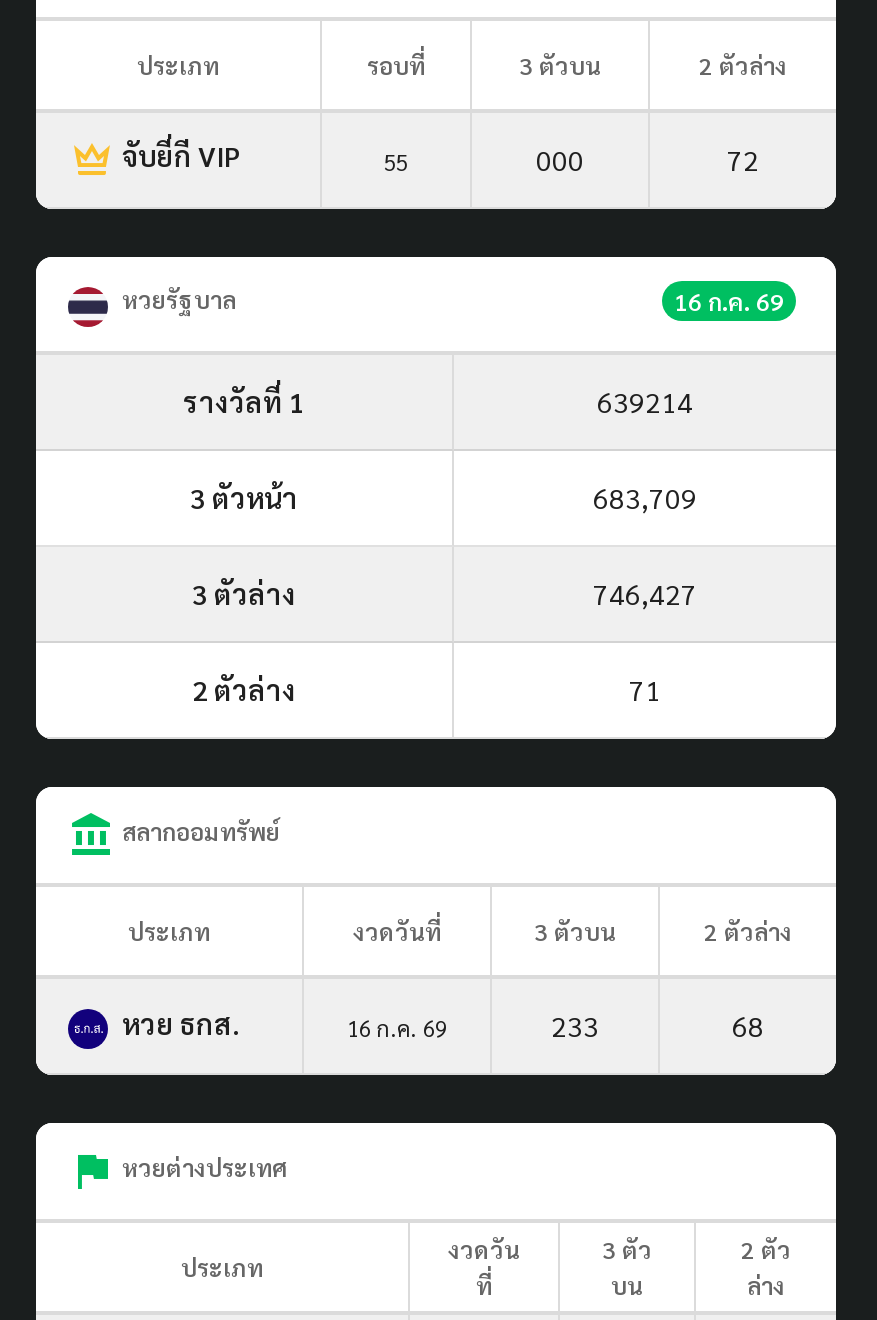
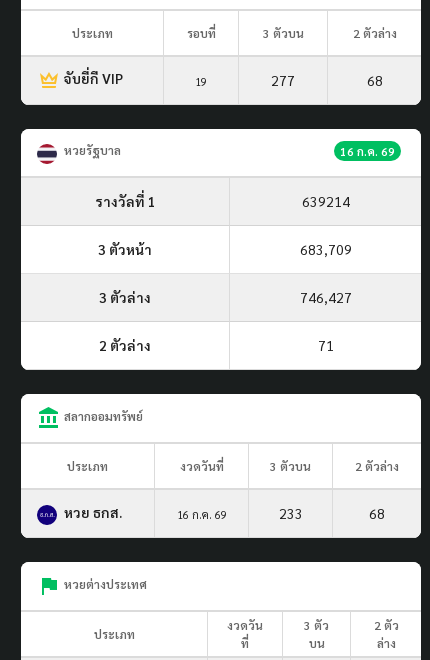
[384,147,408,177] 55 -> [195,74,207,89] 19
[536,141,584,177] 000 -> [271,71,295,89] 277
[727,141,759,177] 72 -> [366,71,382,89] 68

